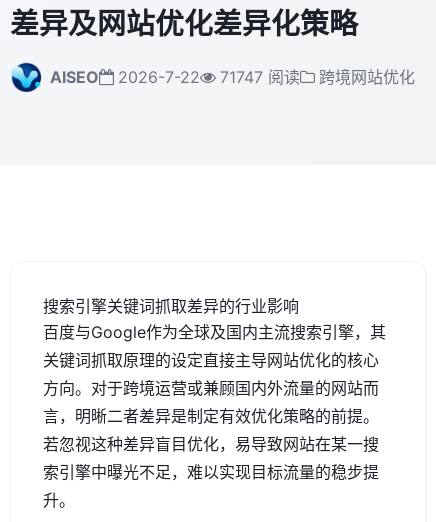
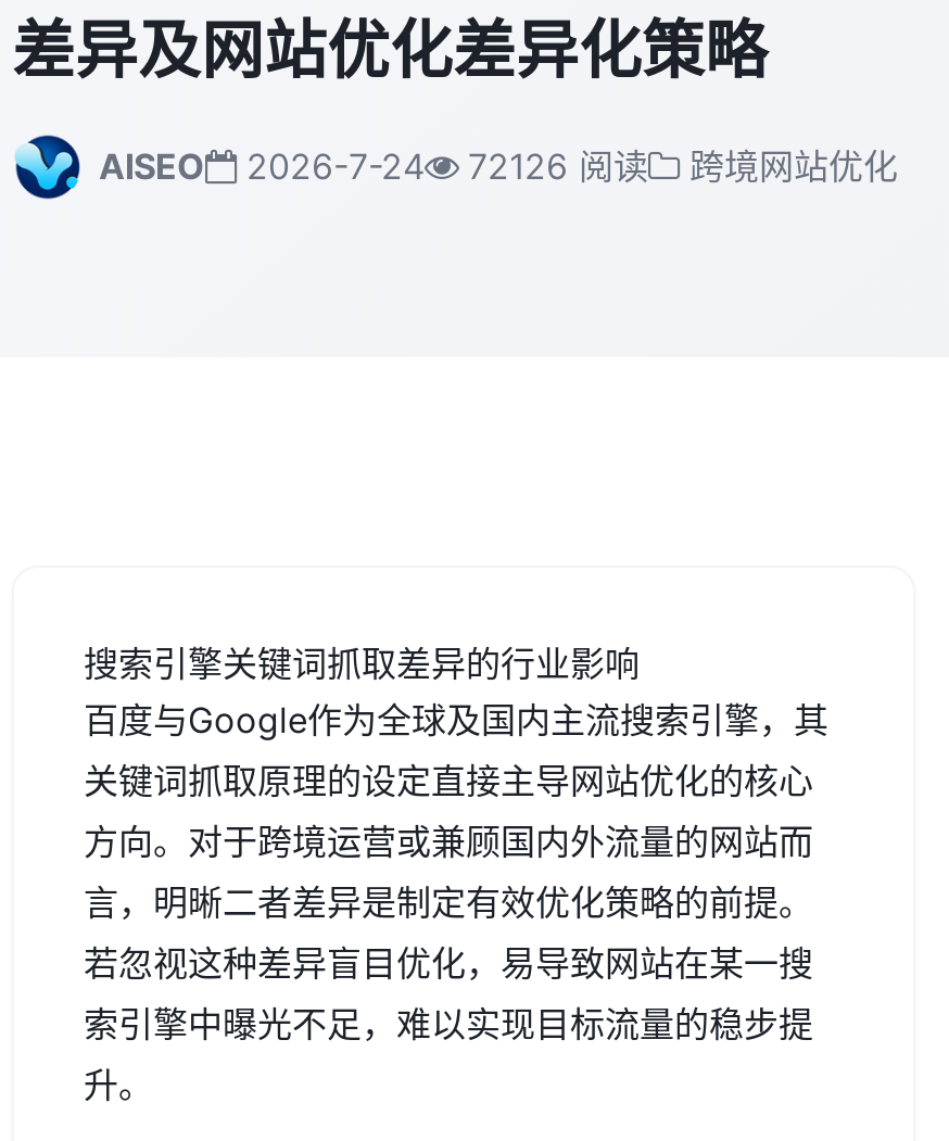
[118,67,200,87] 2026-7-22 -> [246,144,425,188] 2026-7-24
[220,67,300,87] 71747 阅读 -> [468,144,648,188] 72126 阅读

